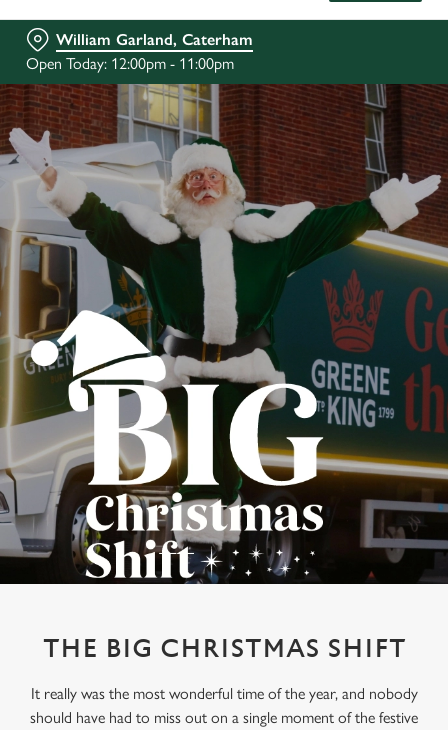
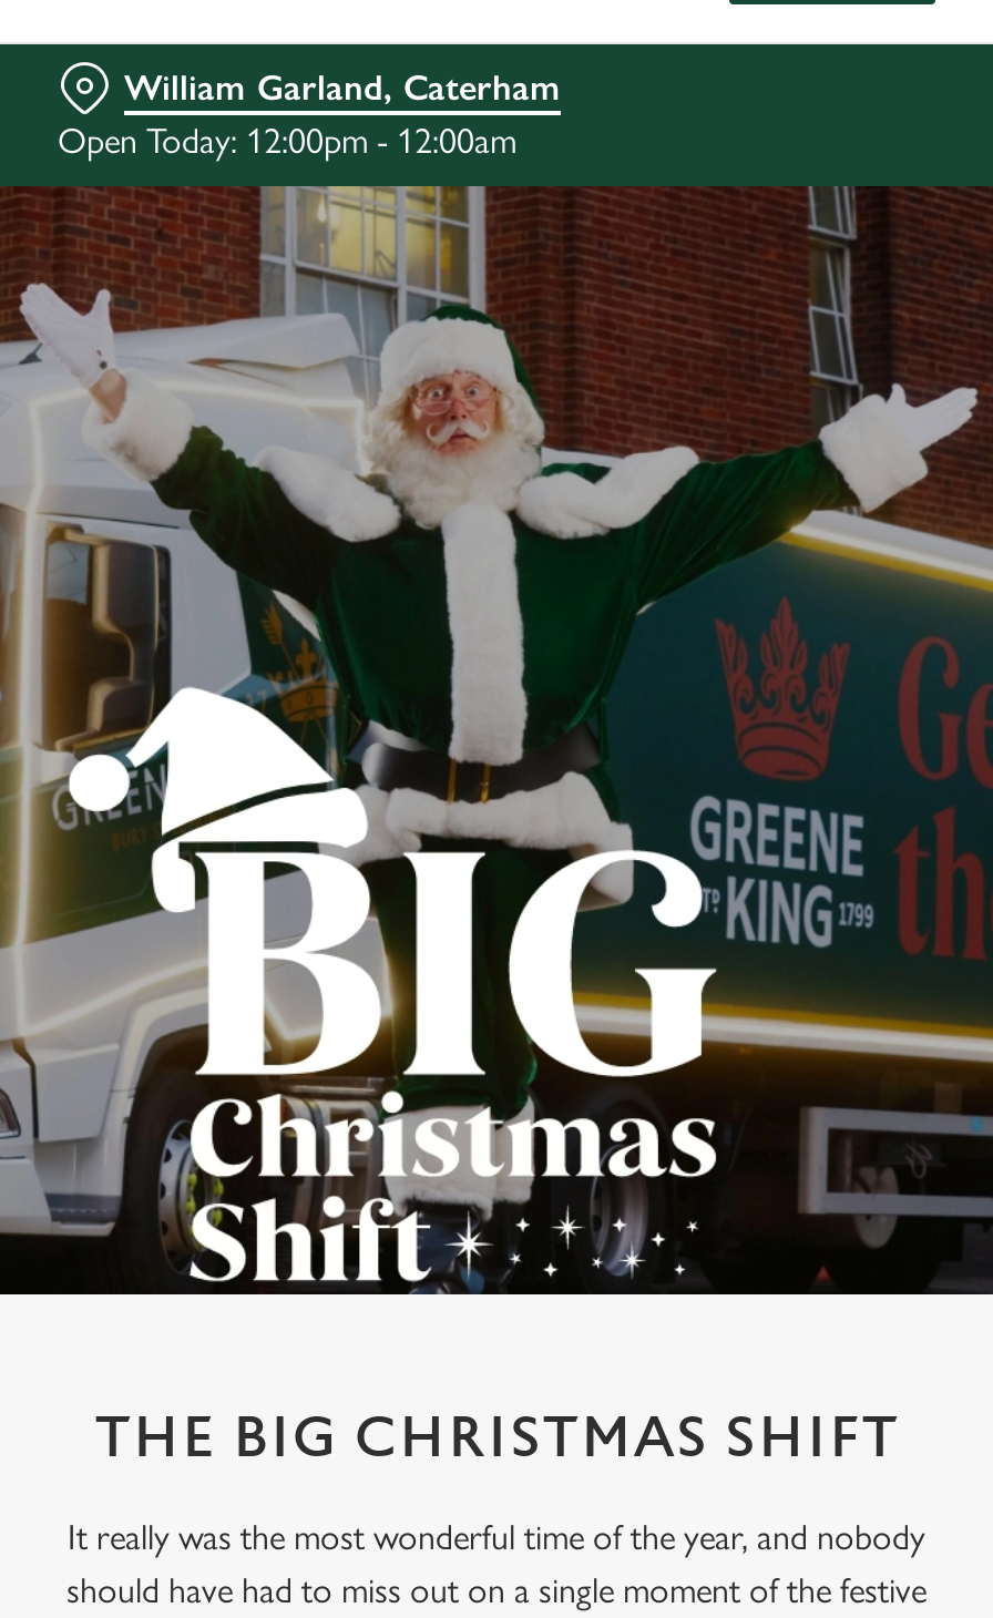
[26,54,234,73] Open Today: 12:00pm - 11:00pm -> [58,120,516,162] Open Today: 12:00pm - 12:00am

